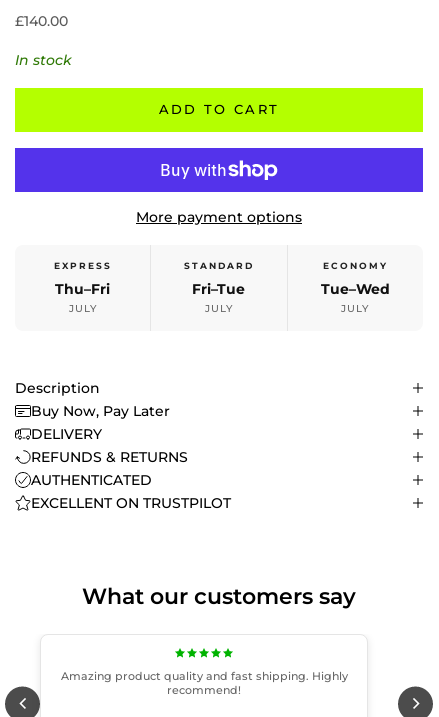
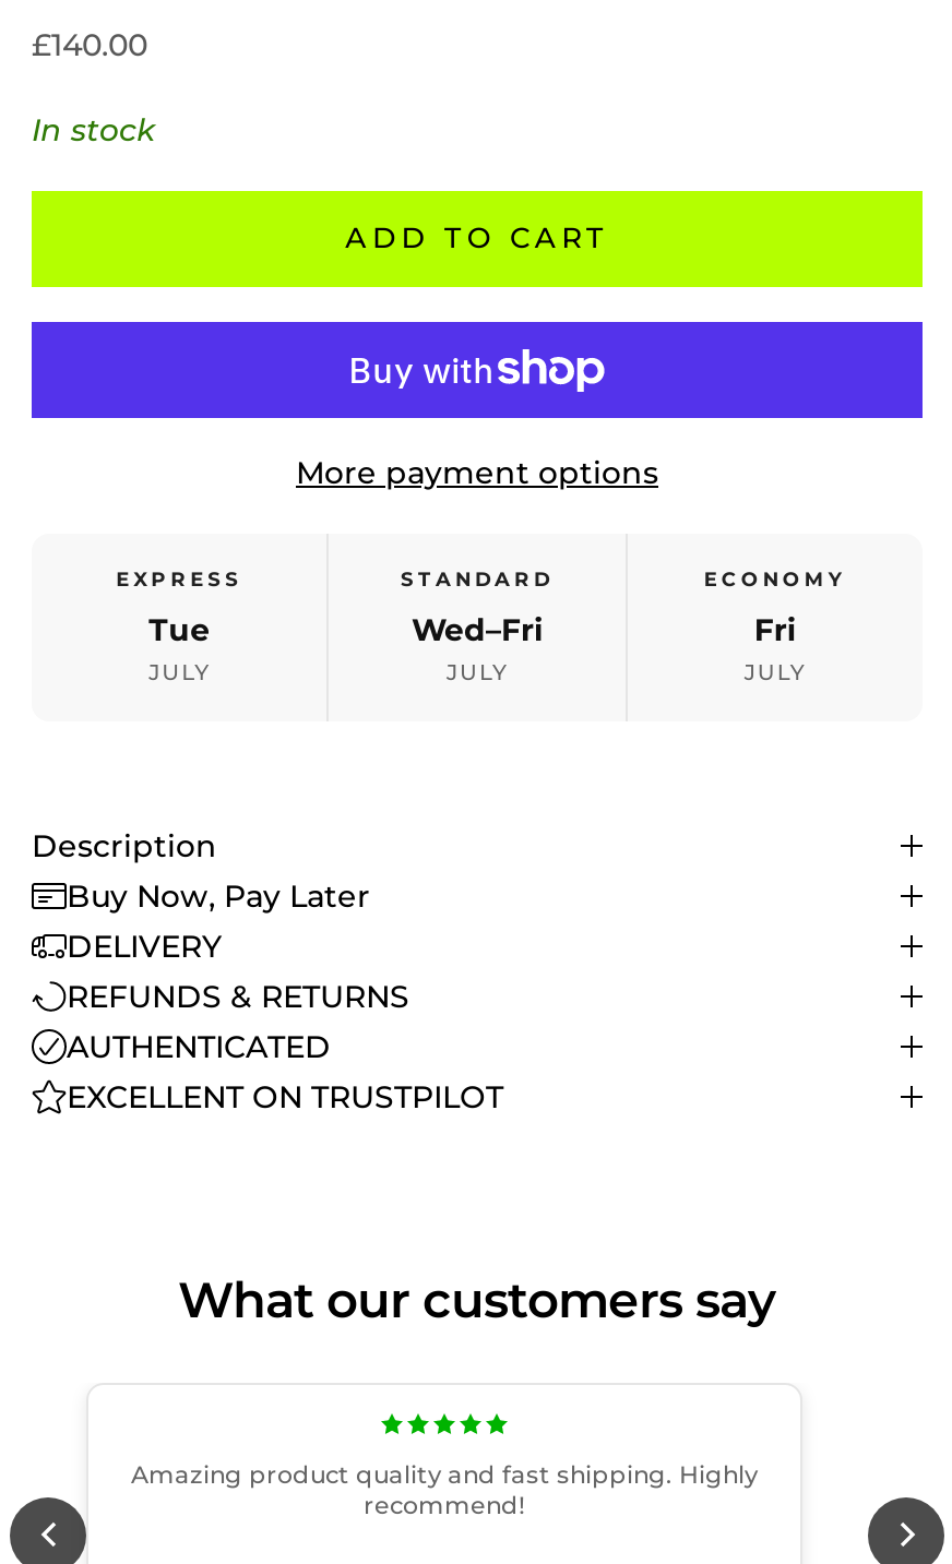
[55,280,110,298] Thu–Fri -> [149,610,210,649] Tue
[192,280,245,298] Fri–Tue -> [412,610,543,649] Wed–Fri
[321,280,390,298] Tue–Wed -> [754,610,795,649] Fri

